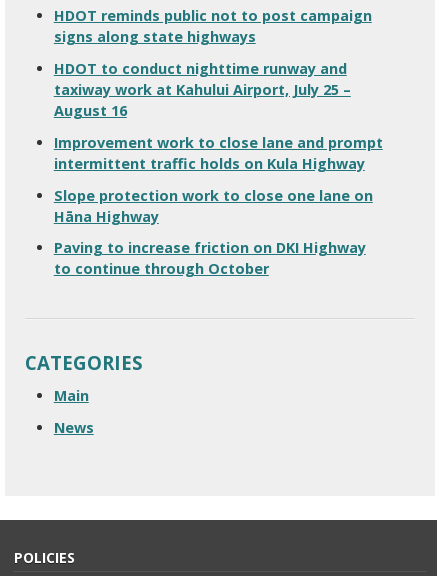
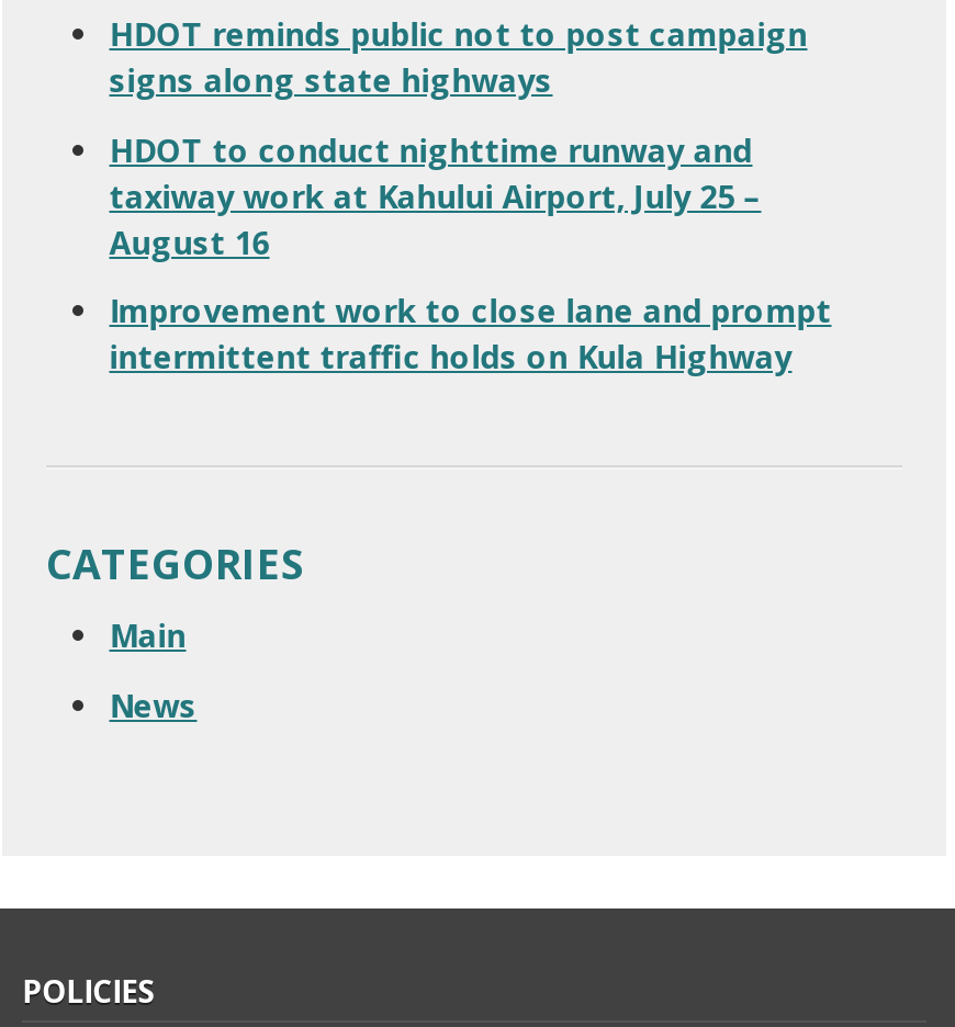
[54,186,373,278] Slope protection work to close one lane on | Hāna Highway | Paving to increase friction on DKI Highway | to continue through October -> none

